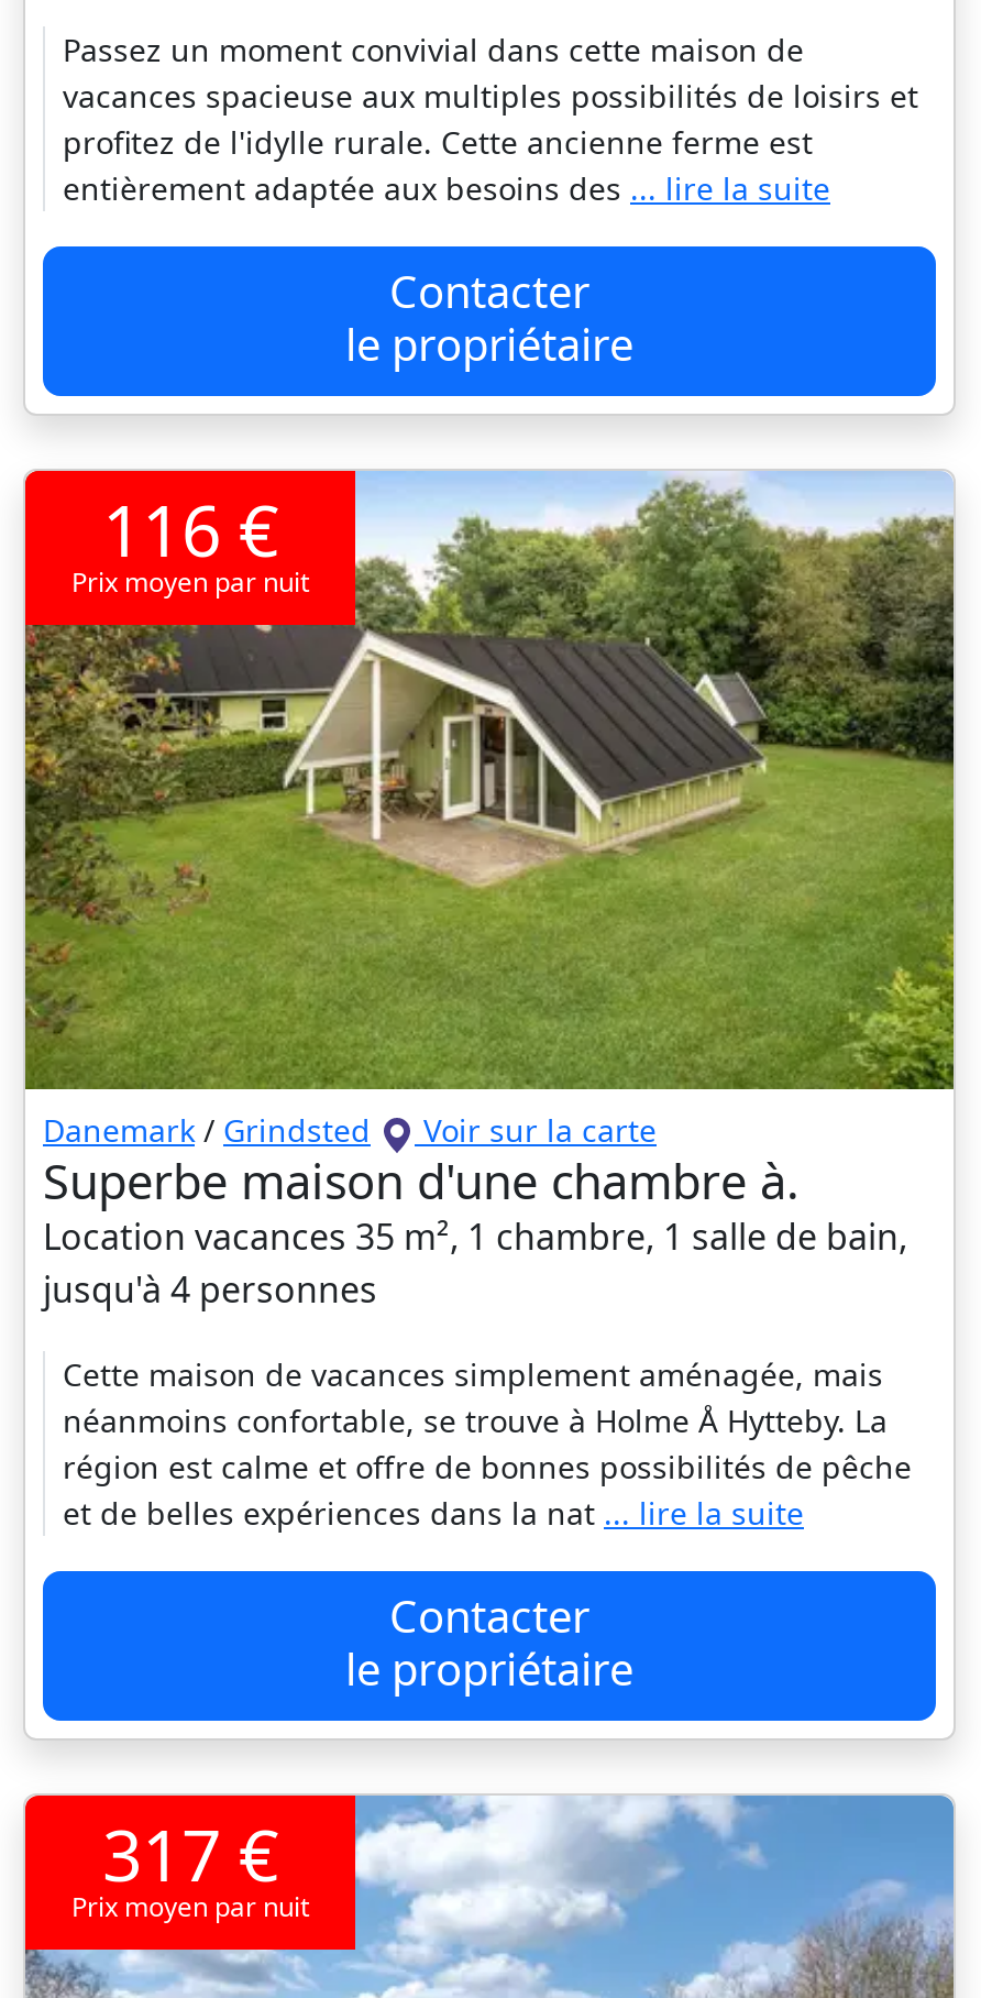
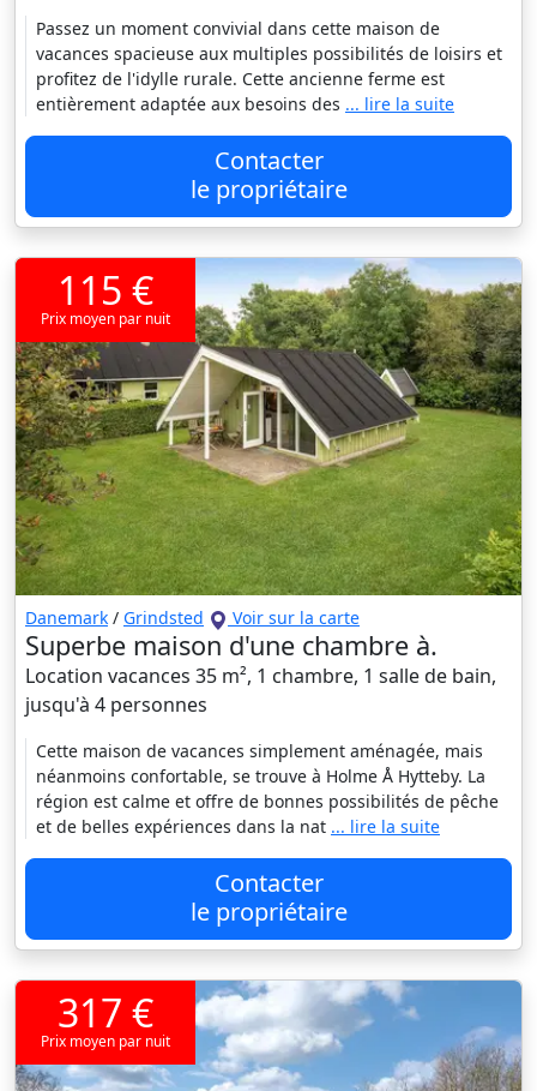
[102,481,278,576] 116 € -> [58,264,153,315] 115 €

